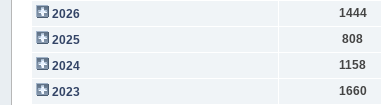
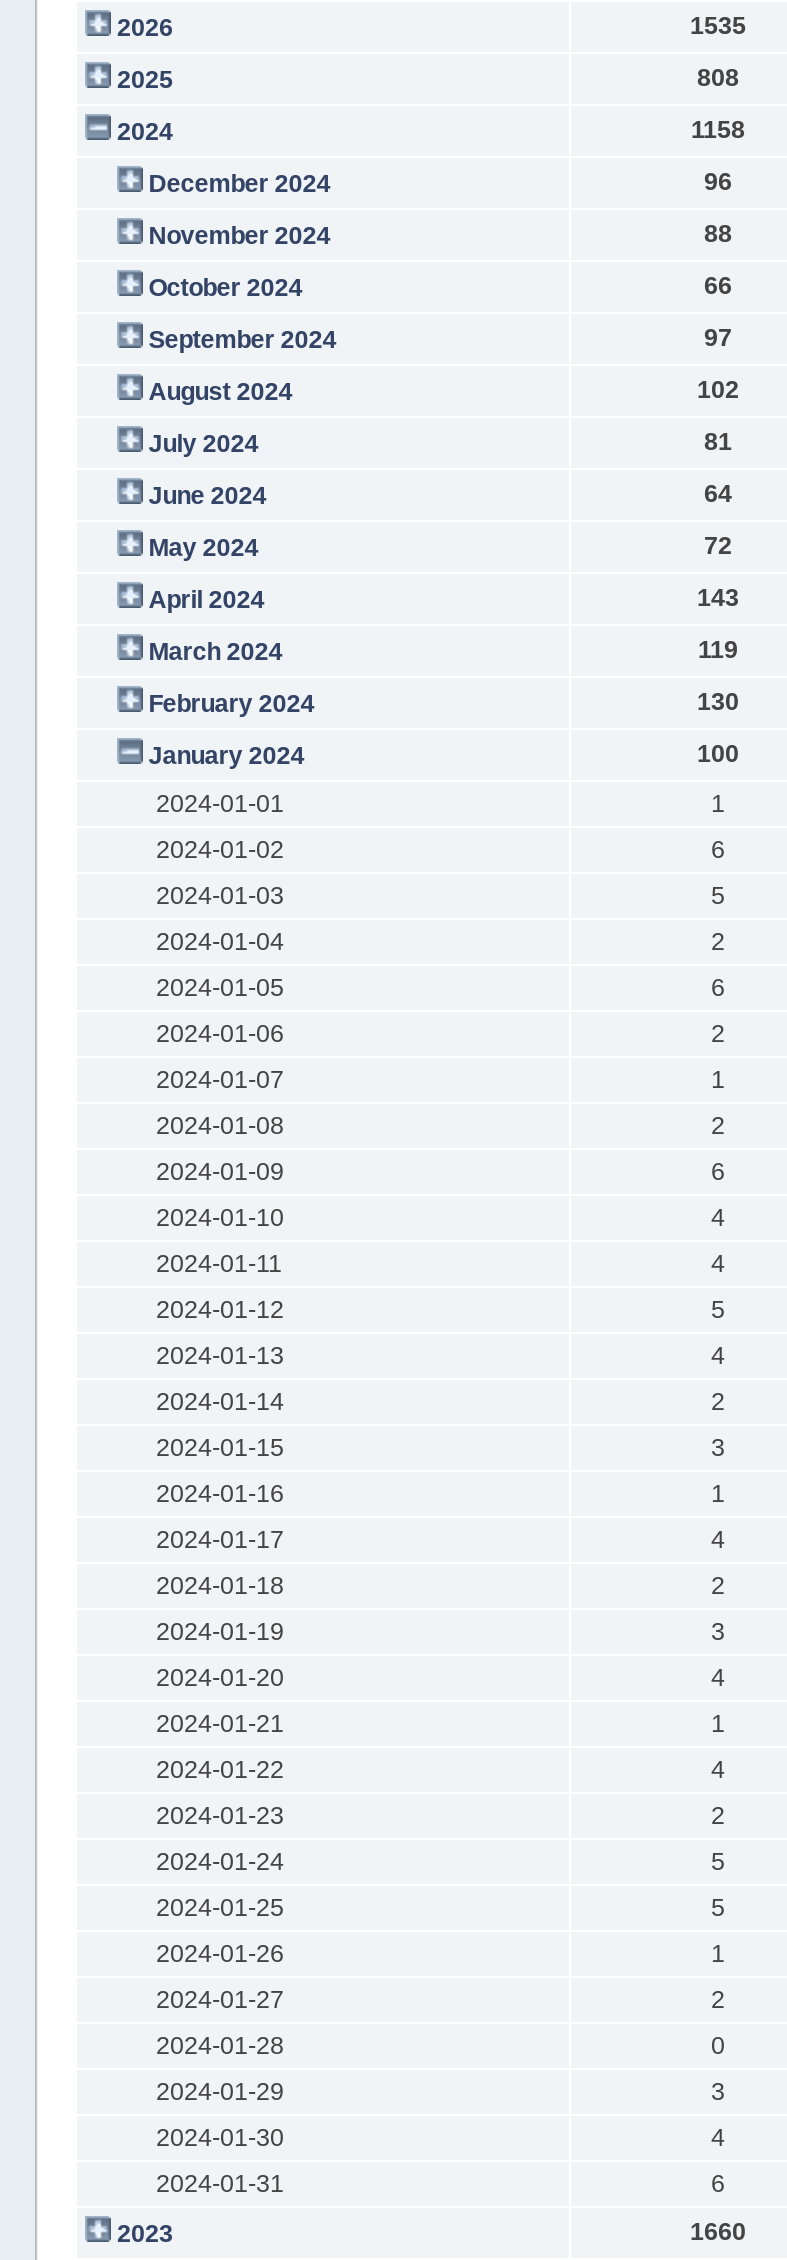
[338,6,366,20] 1444 -> [690,11,746,39] 1535
none -> [149,167,739,2197] December 2024 | 96 | November 2024 | 88 | October 2024 | 66 | September 2024 | 97 | August 2024 | 102 | July 2024 | 81 | June 2024 | 64 | May 2024 | 72 | April 2024 | 143 | March 2024 | 119 | February 2024 | 130 | January 2024 | 100 | 2024-01-01 | 1 | 2024-01-02 | 6 | 2024-01-03 | 5 | 2024-01-04 | 2 | 2024-01-05 | 6 | 2024-01-06 | 2 | 2024-01-07 | 1 | 2024-01-08 | 2 | 2024-01-09 | 6 | 2024-01-10 | 4 | 2024-01-11 | 4 | 2024-01-12 | 5 | 2024-01-13 | 4 | 2024-01-14 | 2 | 2024-01-15 | 3 | 2024-01-16 | 1 | 2024-01-17 | 4 | 2024-01-18 | 2 | 2024-01-19 | 3 | 2024-01-20 | 4 | 2024-01-21 | 1 | 2024-01-22 | 4 | 2024-01-23 | 2 | 2024-01-24 | 5 | 2024-01-25 | 5 | 2024-01-26 | 1 | 2024-01-27 | 2 | 2024-01-28 | 0 | 2024-01-29 | 3 | 2024-01-30 | 4 | 2024-01-31 | 6

